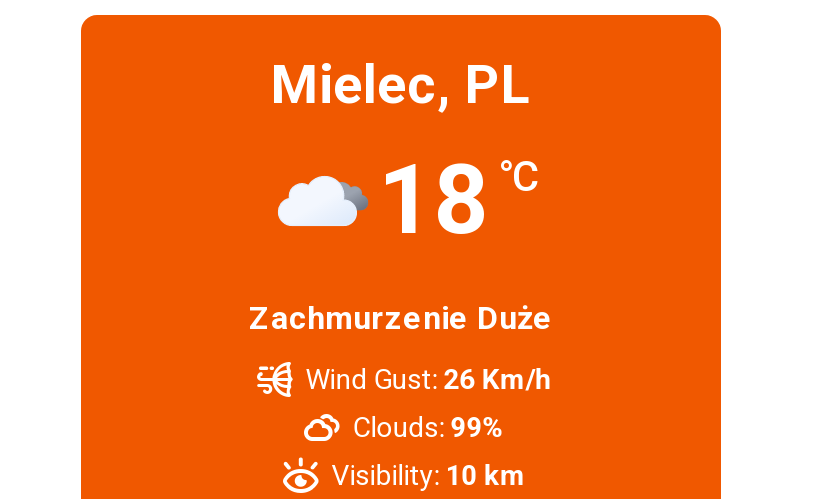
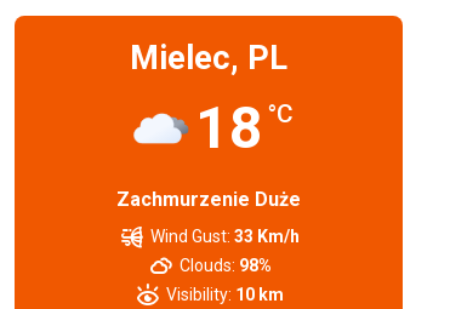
[305,363,551,395] Wind Gust: 26 Km/h -> [151,227,300,246] Wind Gust: 33 Km/h
[352,411,504,443] Clouds: 99% -> [179,256,271,275] Clouds: 98%

